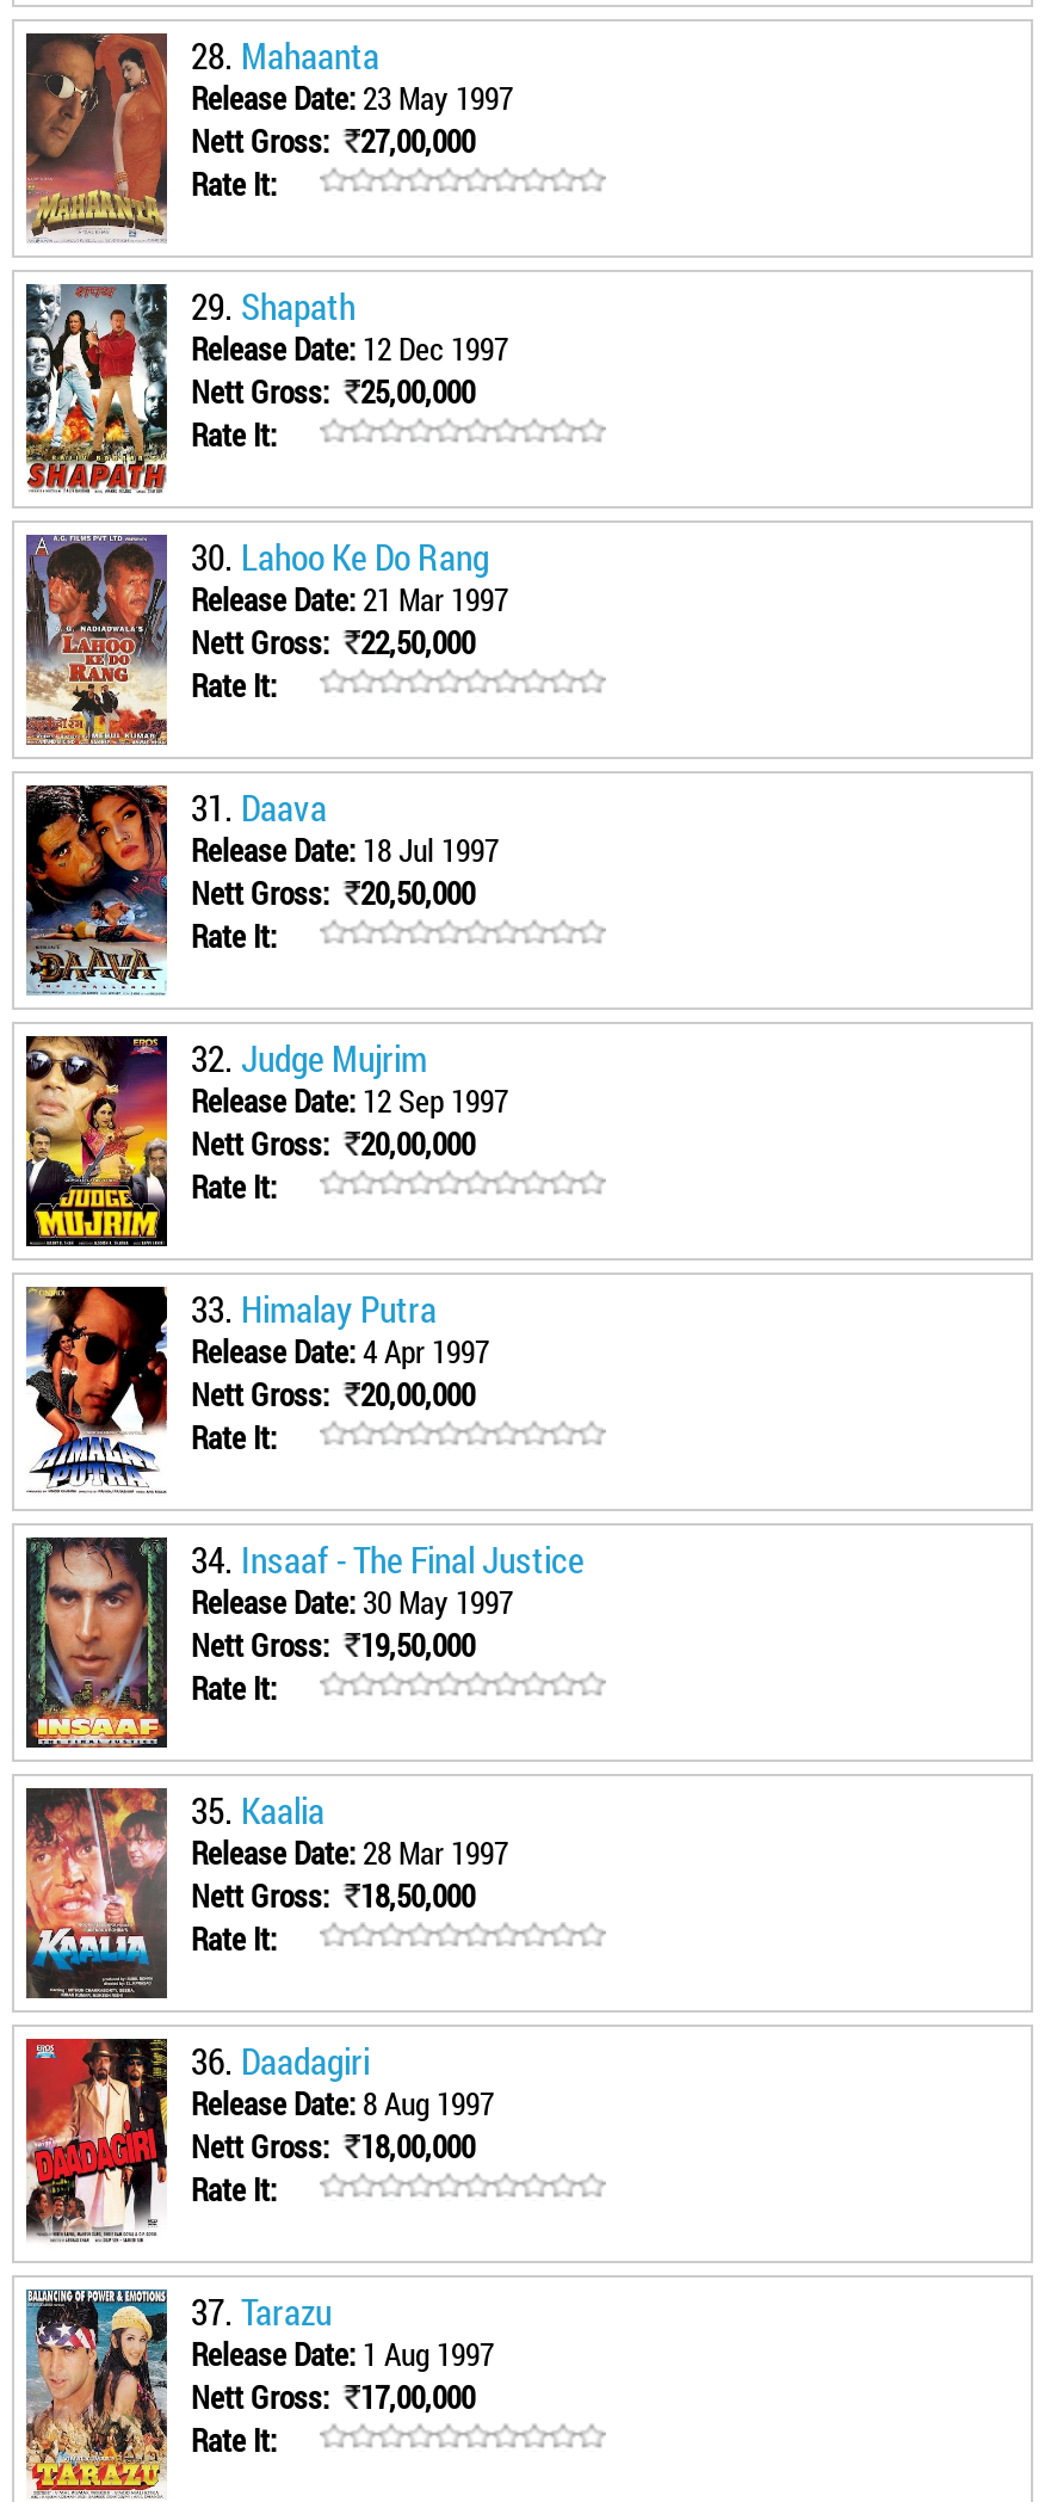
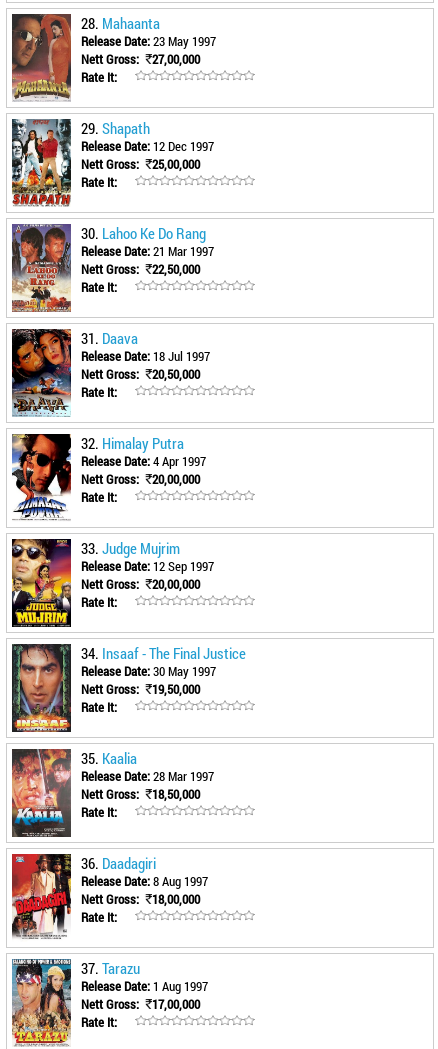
moved [24,1034,508,1249] -> [11,538,214,628]: [image] | Release Date: 12 Sep 1997
[191,1034,427,1081] 32. Judge Mujrim -> [81,433,184,453] 32. Himalay Putra
moved [24,1284,489,1497] -> [11,433,206,522]: [image] | Release Date: 4 Apr 1997
[191,1284,437,1332] 33. Himalay Putra -> [81,538,180,558] 33. Judge Mujrim

